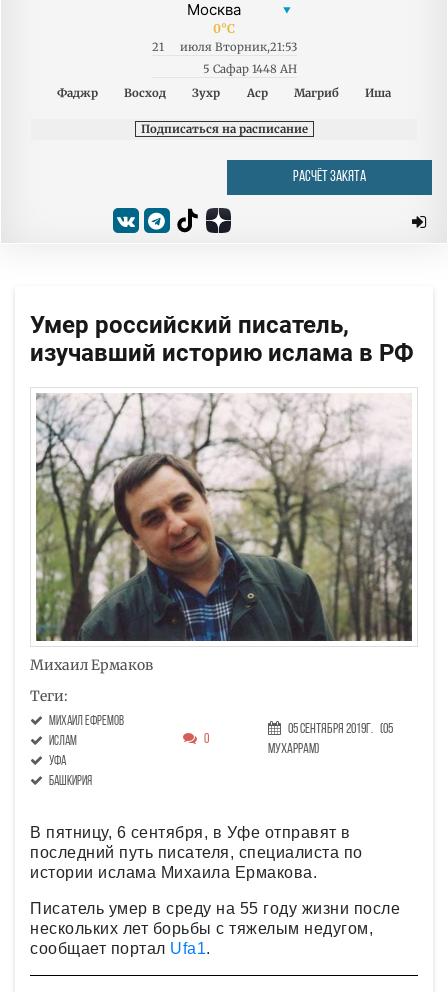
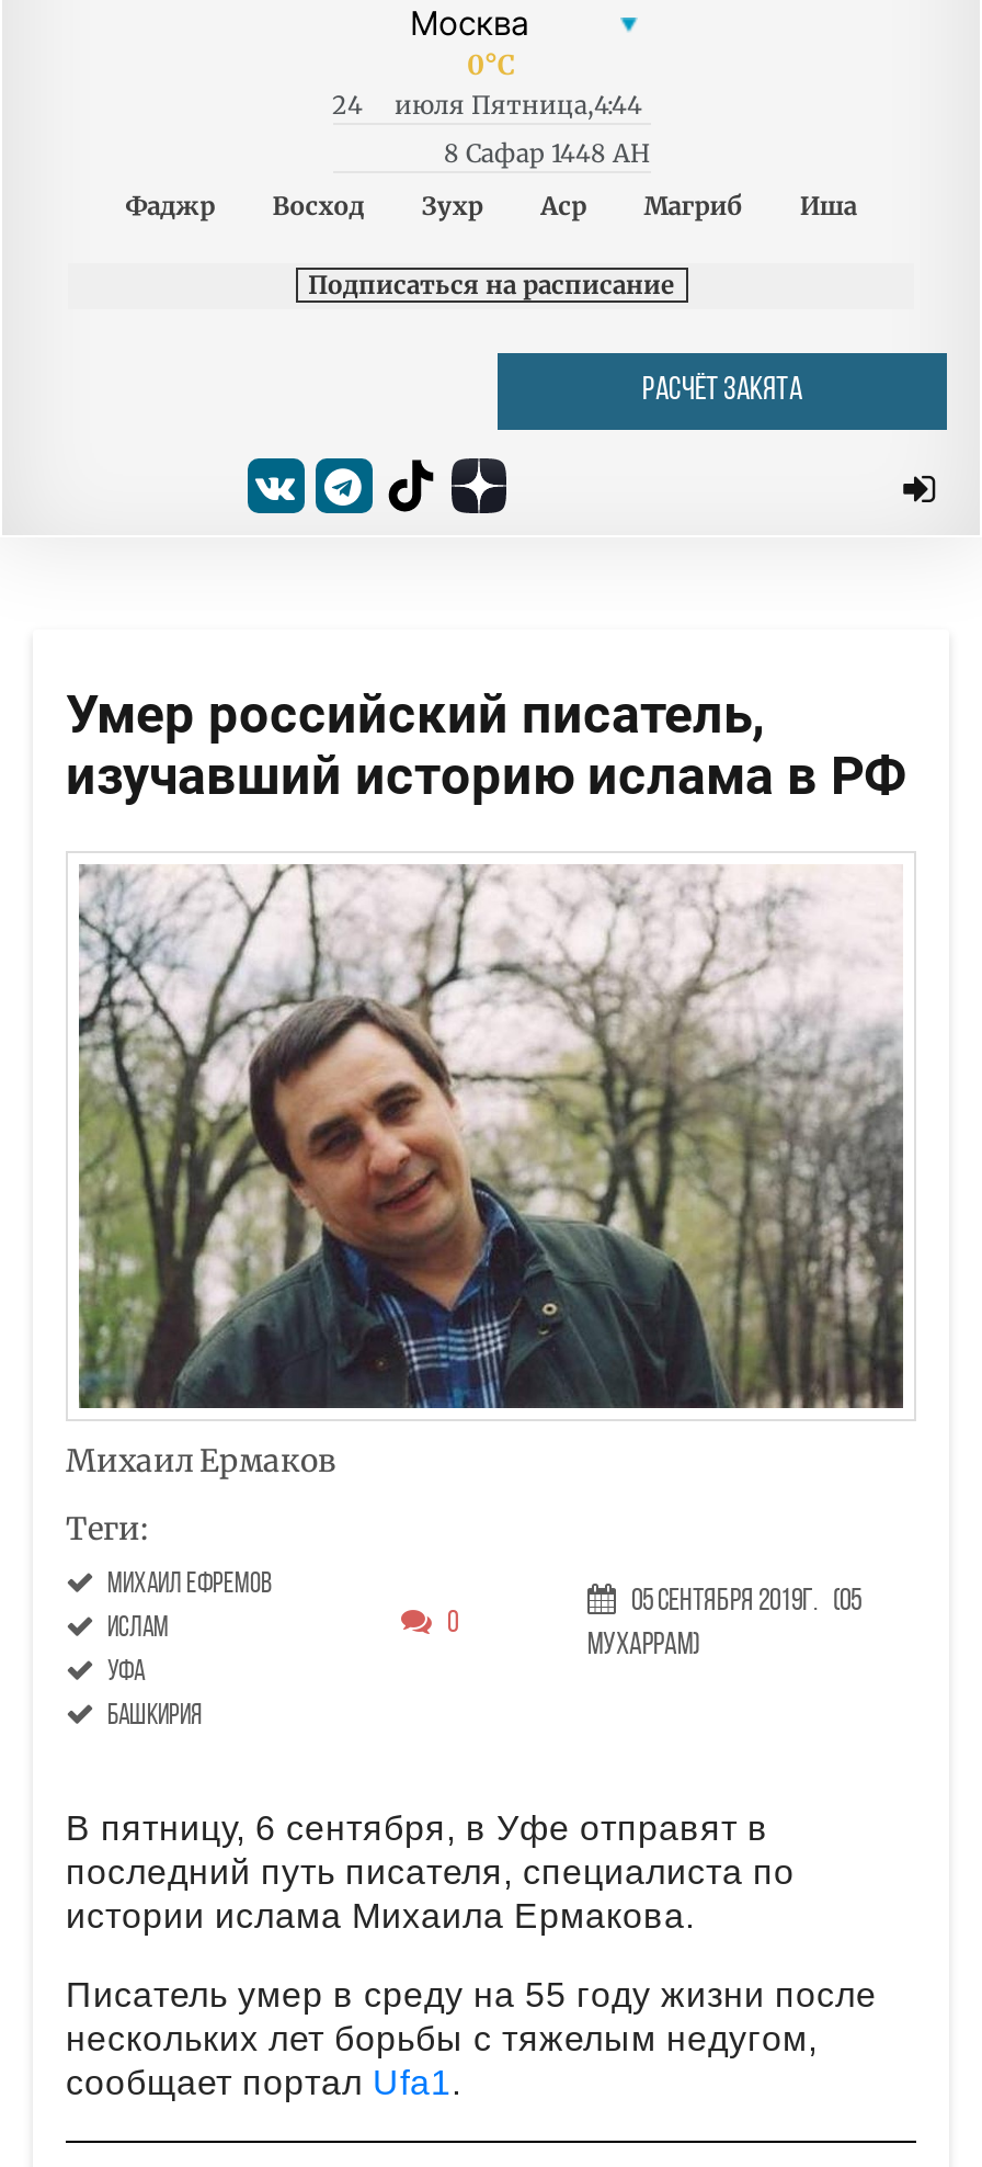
[151,40,163,54] 21 -> [332,90,363,121] 24
[179,40,296,54] июля Вторник,21:53 -> [395,90,642,121] июля Пятница,4:44
[202,62,296,76] 5 Сафар 1448 AH -> [444,138,650,169] 8 Сафар 1448 AH

